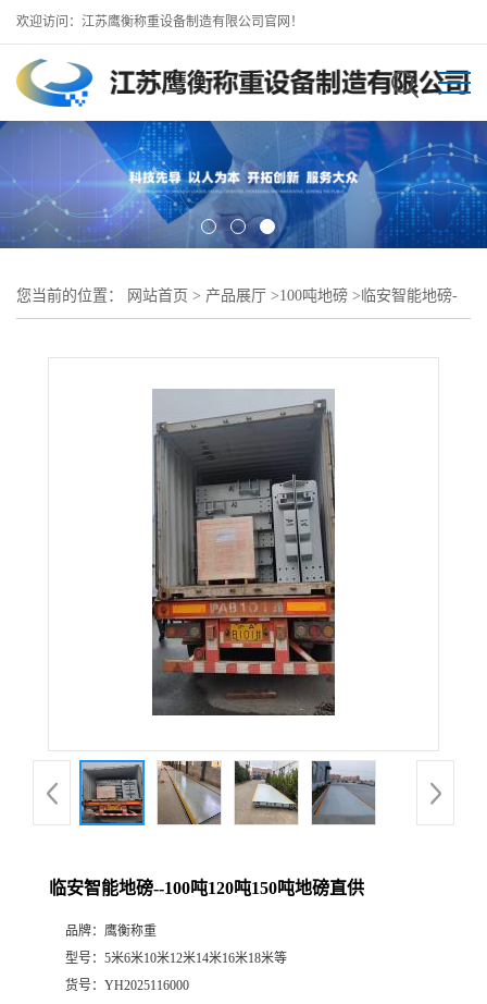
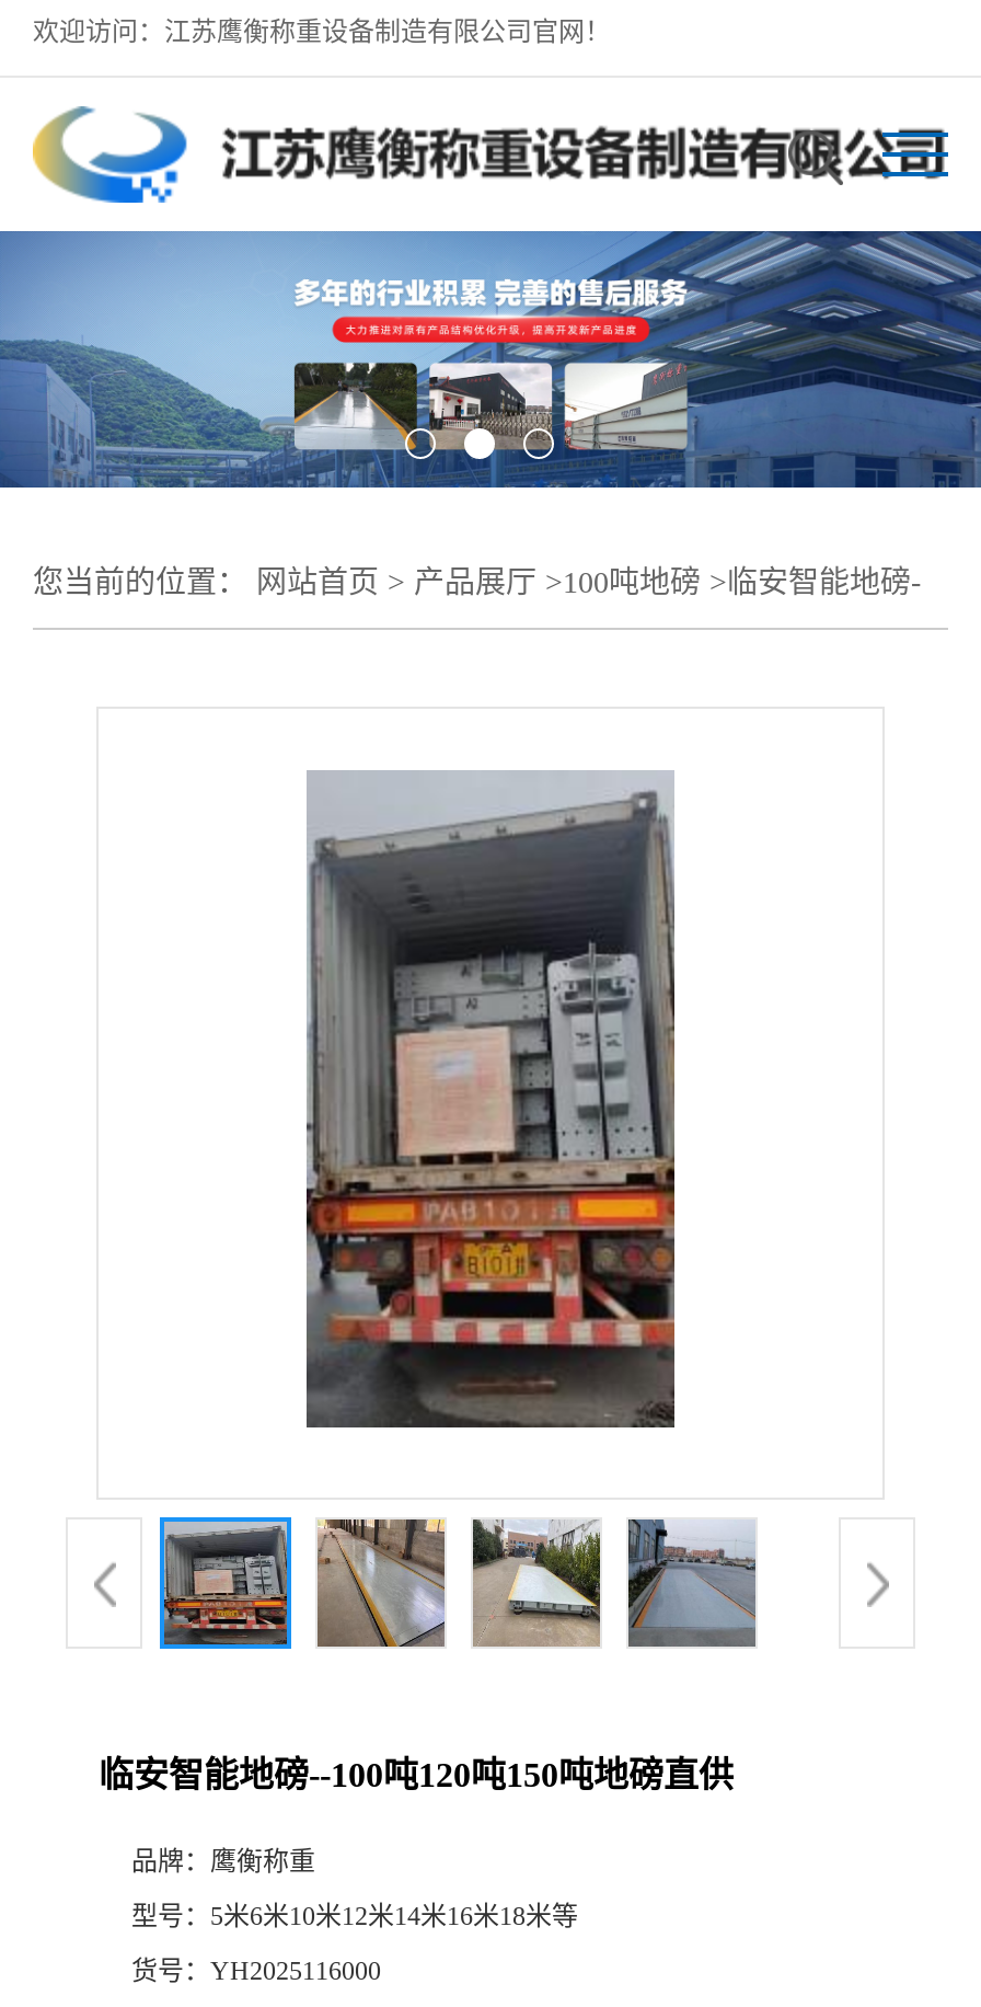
[3,121,484,248] [image] -> [7,229,974,488] [image]

